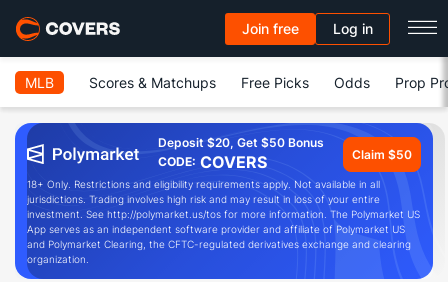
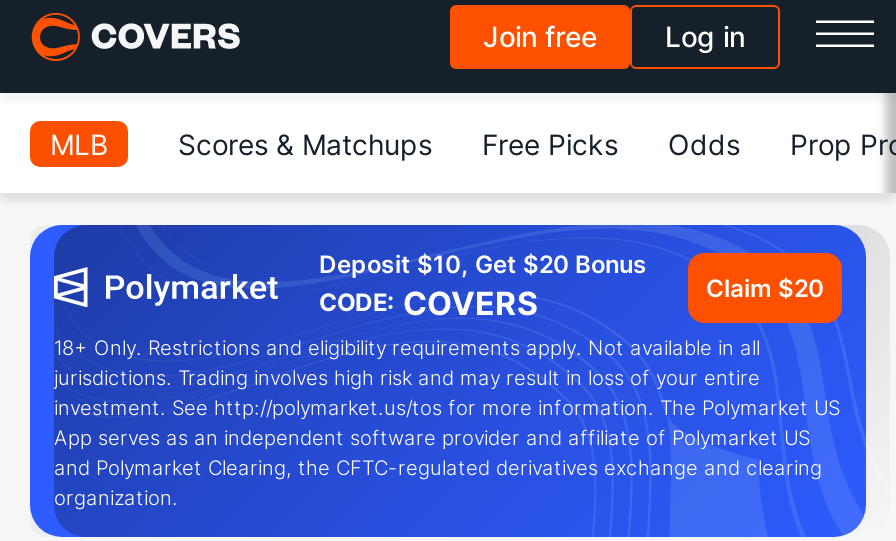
[158,135,324,150] Deposit $20, Get $50 Bonus -> [319,249,647,279] Deposit $10, Get $20 Bonus
[352,146,412,161] Claim $50 -> [706,272,824,302] Claim $20

